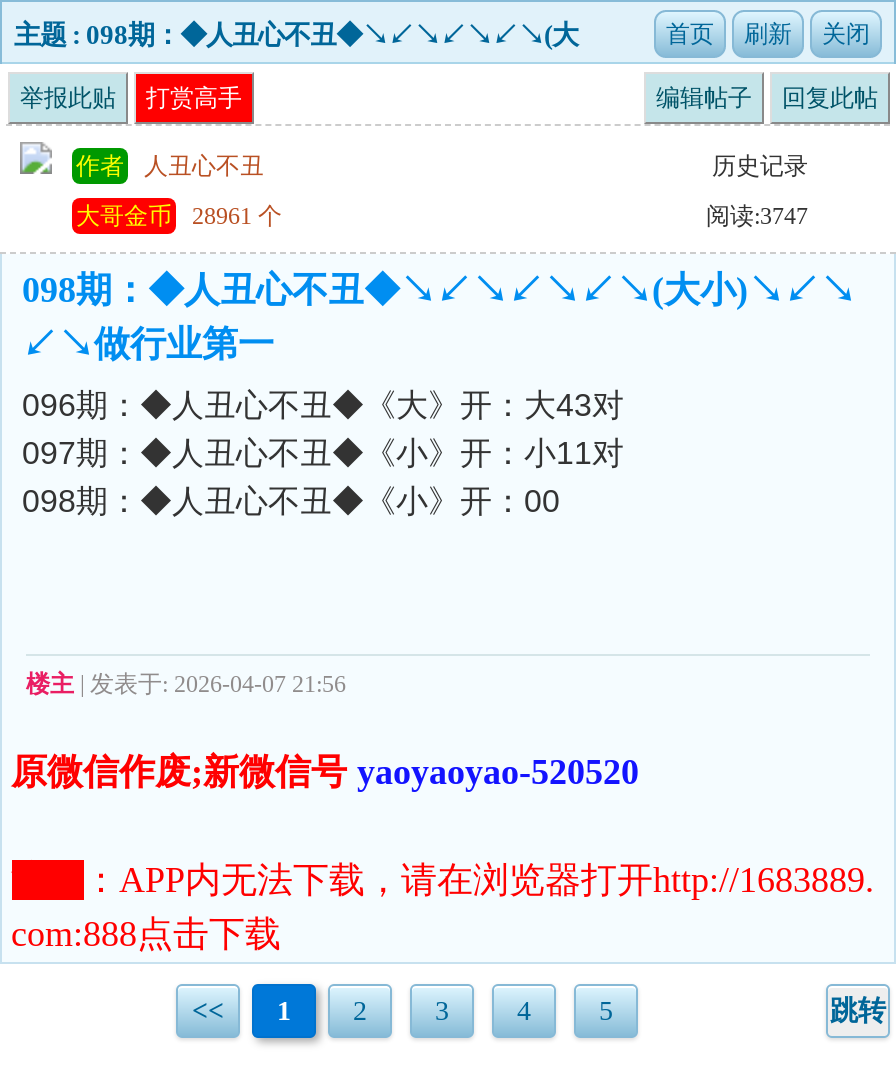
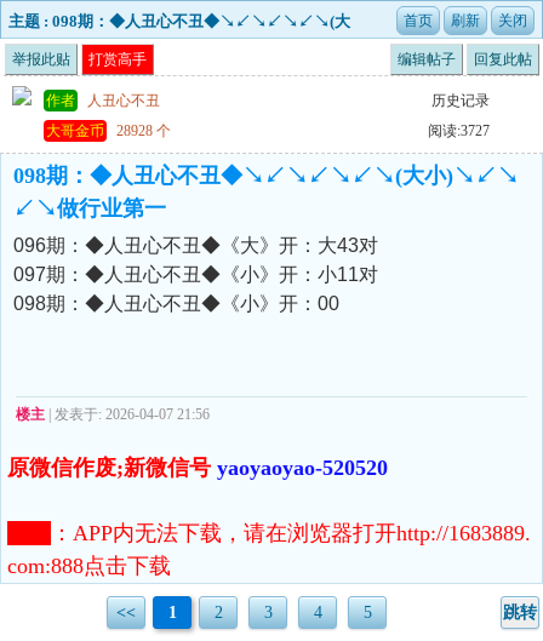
[192,202,282,230] 28961 个 -> [116,122,171,139] 28928 个
[706,202,808,230] 阅读:3747 -> [428,122,490,139] 阅读:3727

